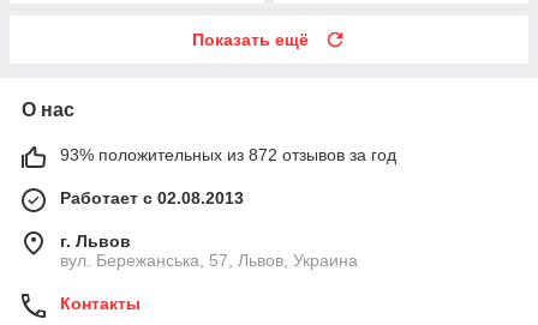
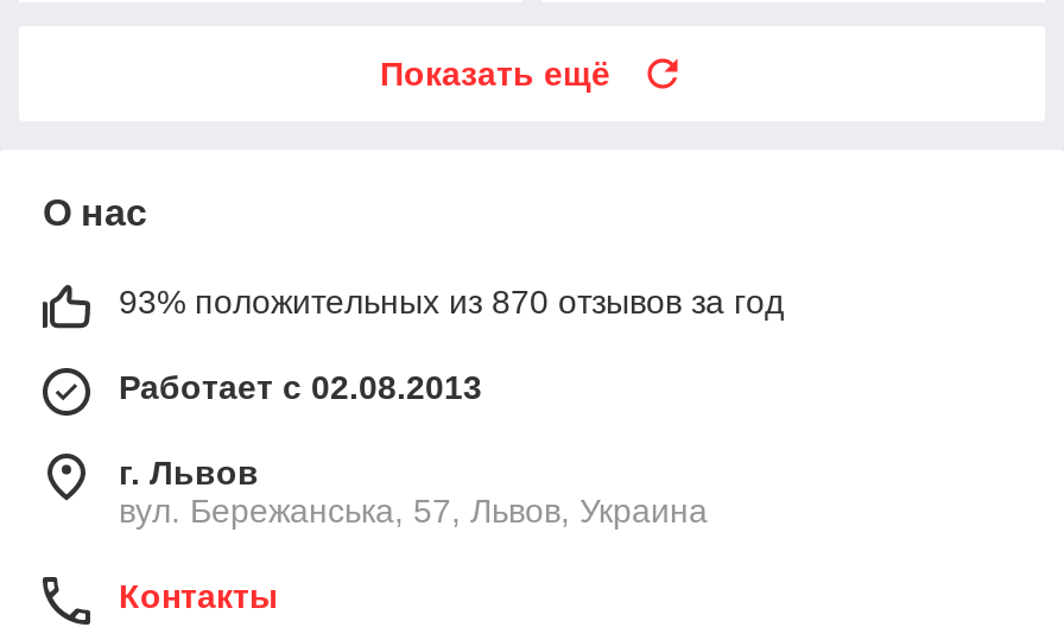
[60,145,396,164] 93% положительных из 872 отзывов за год -> [119,282,784,320] 93% положительных из 870 отзывов за год

